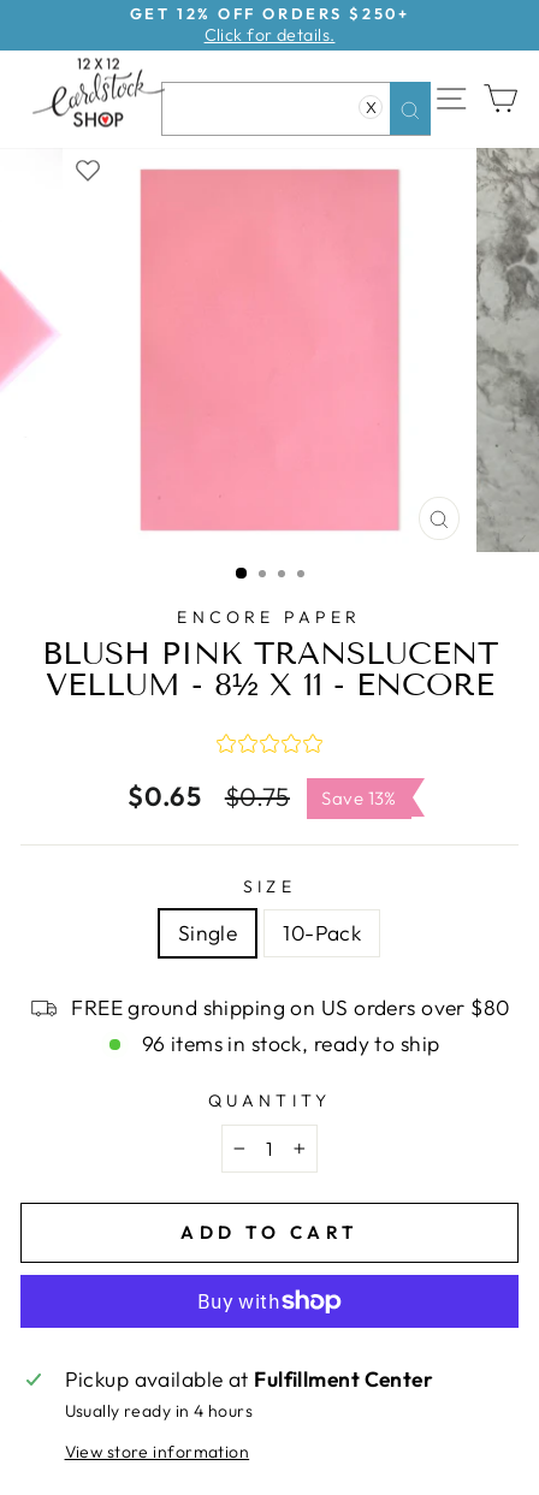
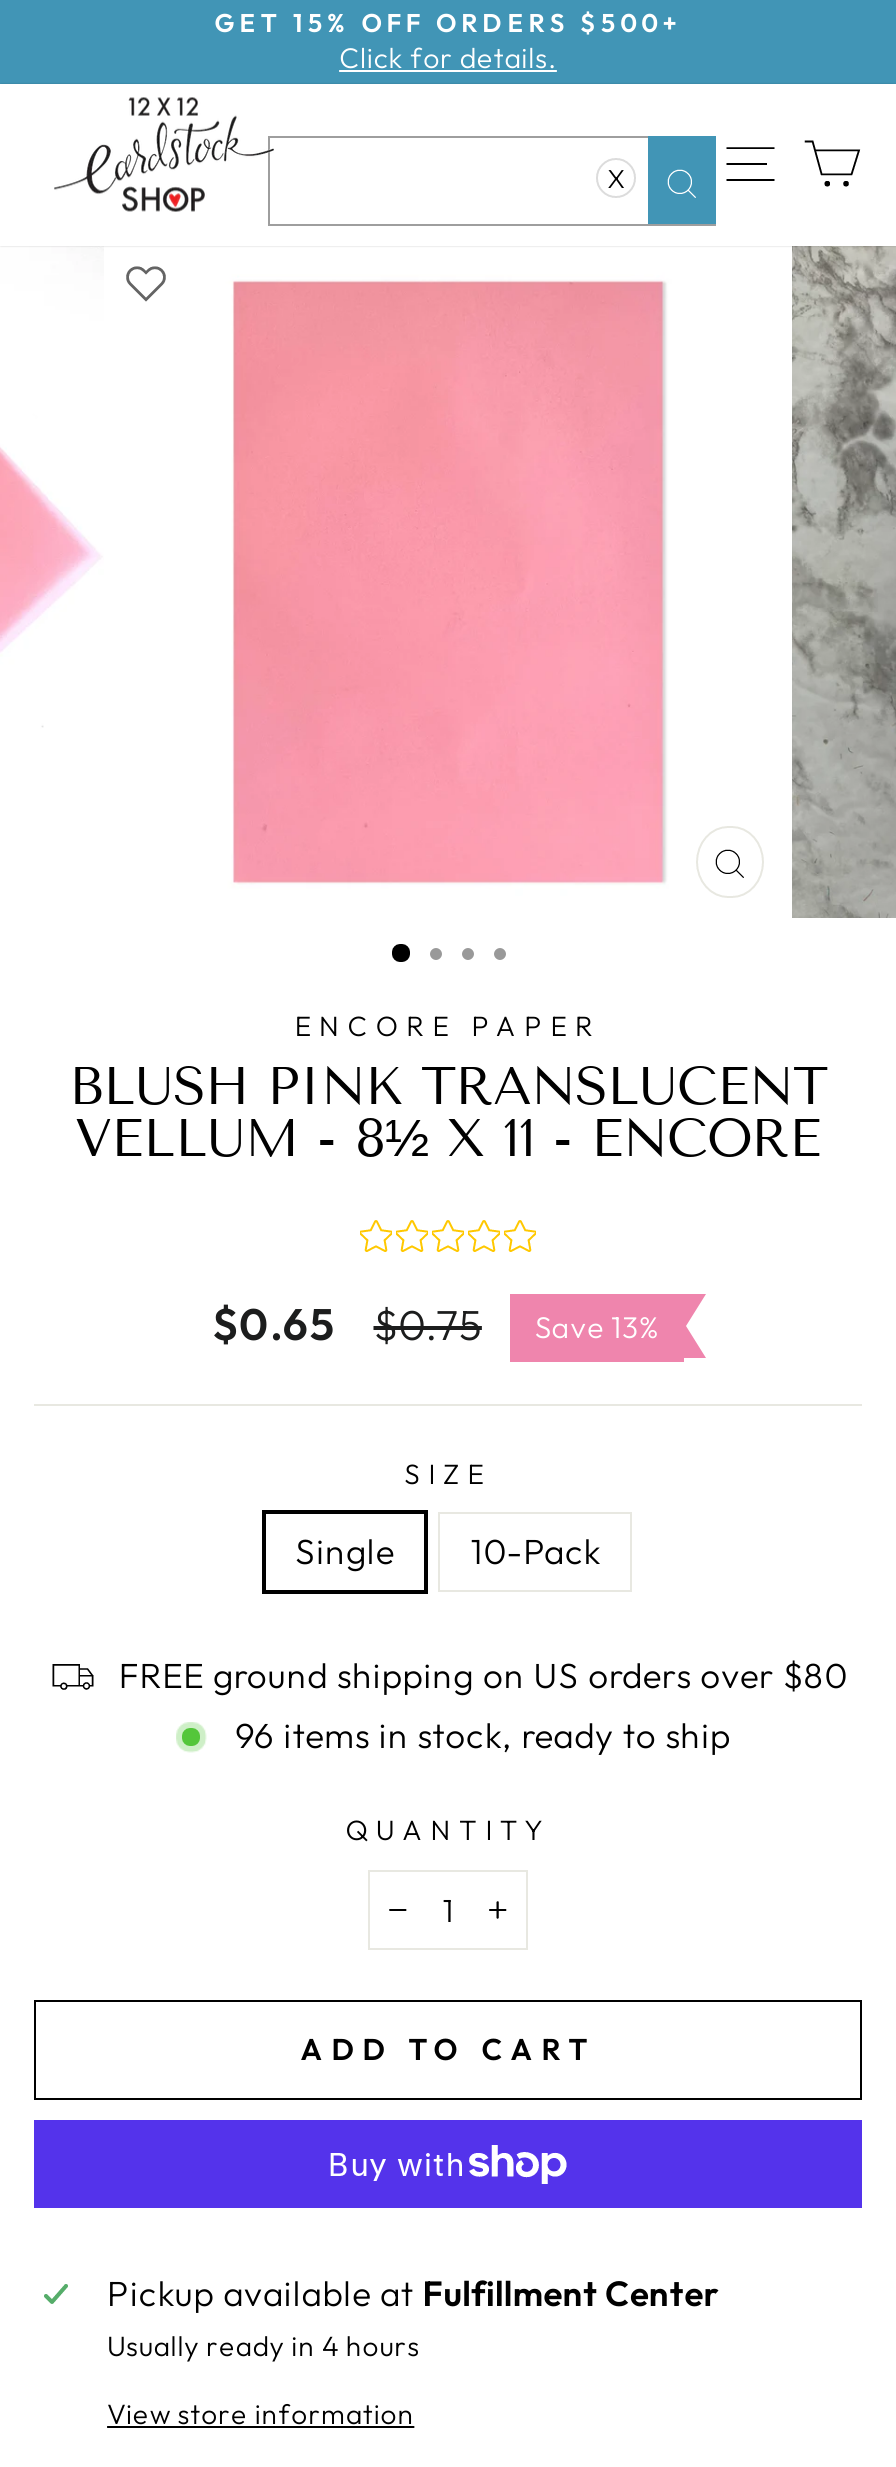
[130,4,409,23] GET 12% OFF ORDERS $250+ -> [214,6,682,38] GET 15% OFF ORDERS $500+

